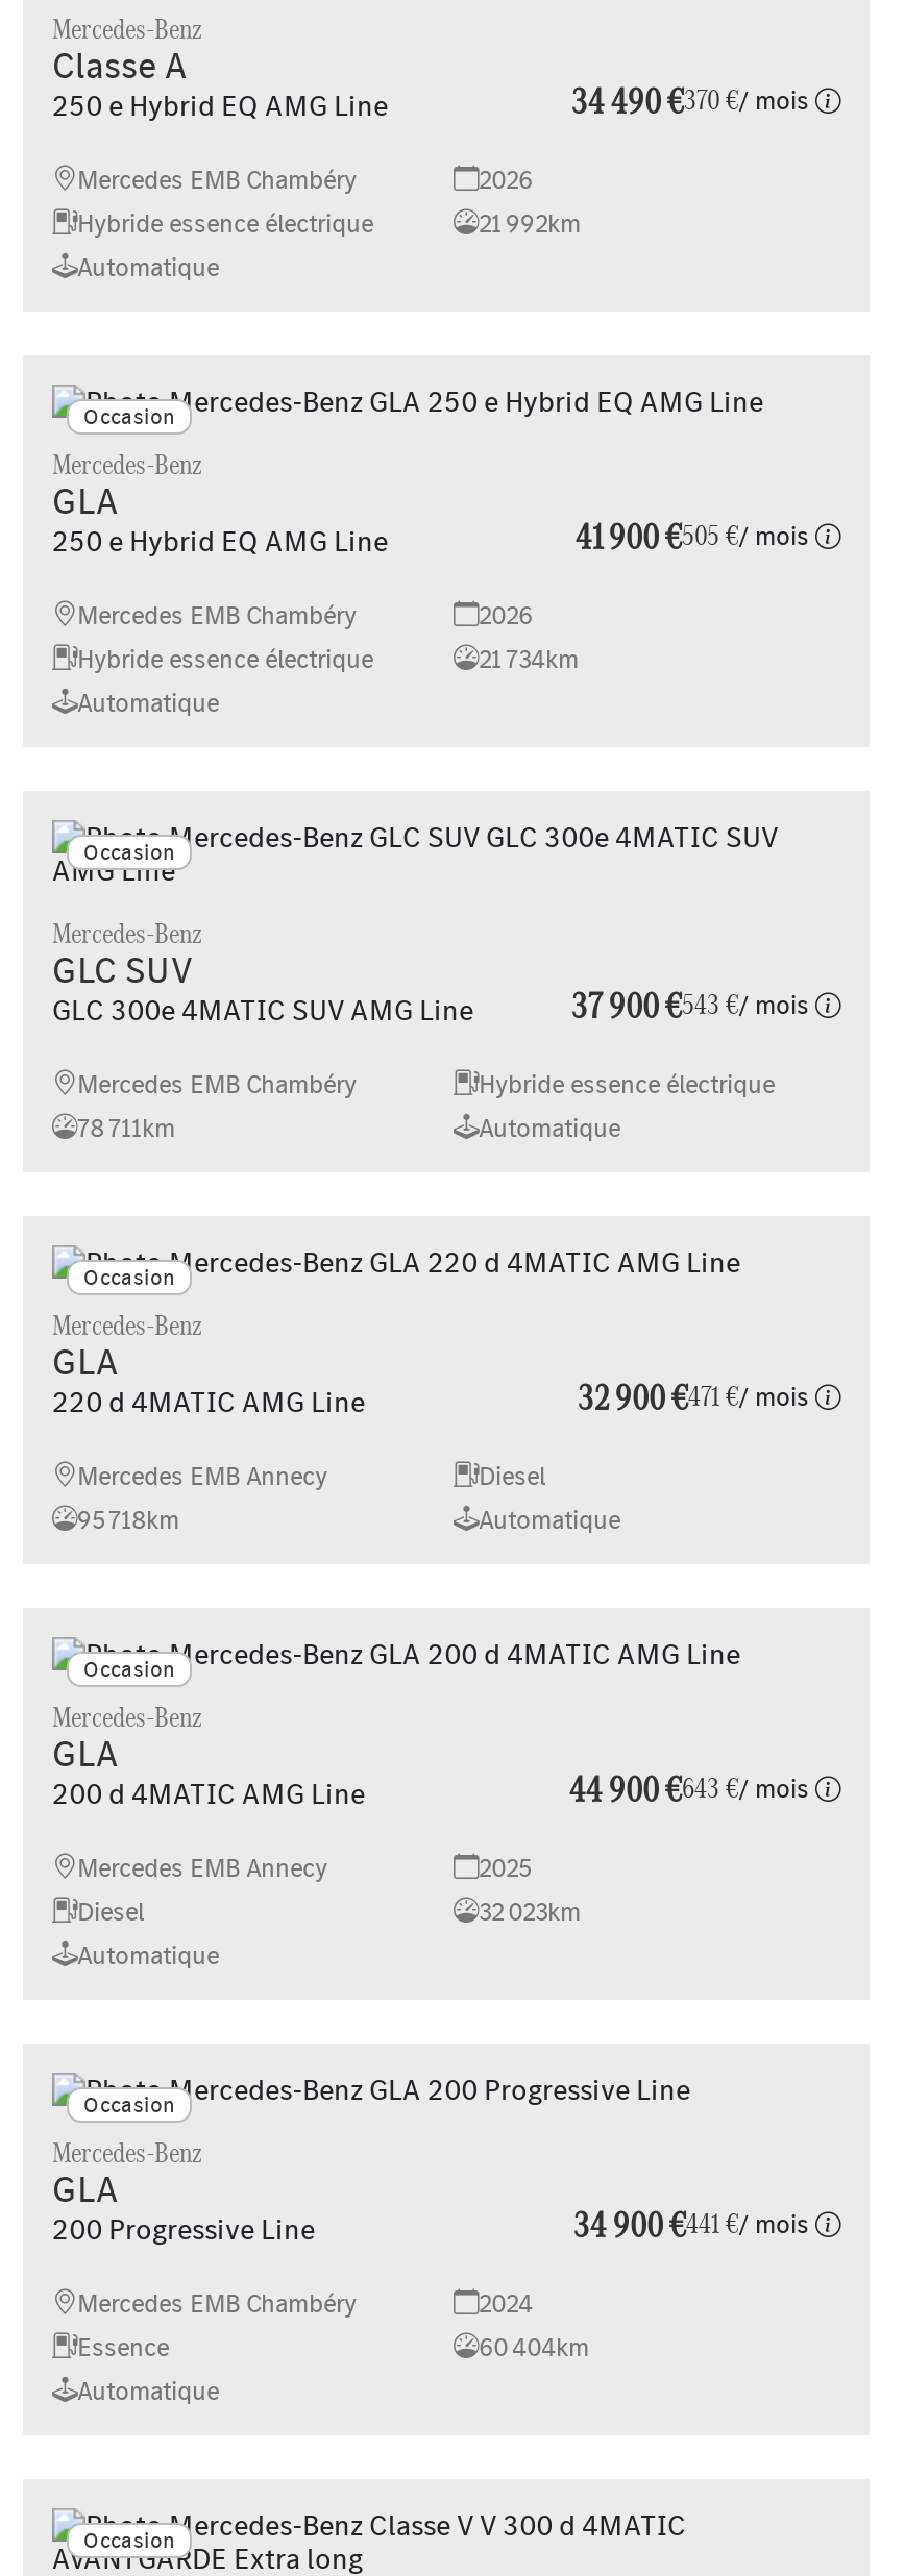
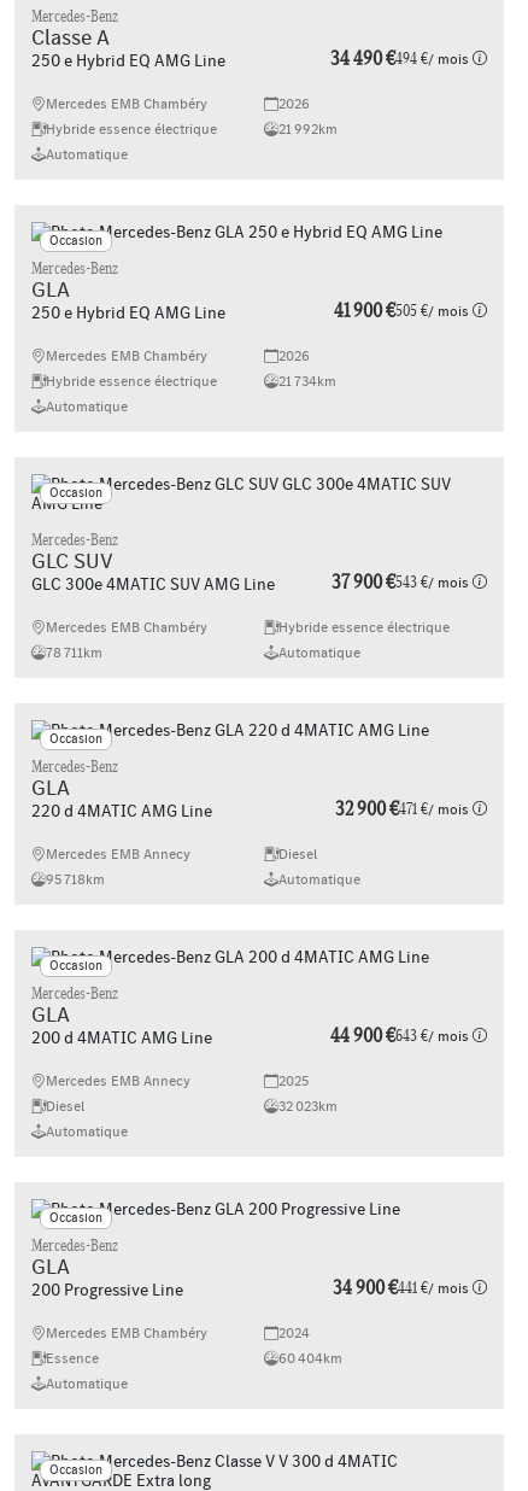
[571,77,815,121] 34 490 €370 €/ mois -> [330,45,473,70] 34 490 €494 €/ mois

